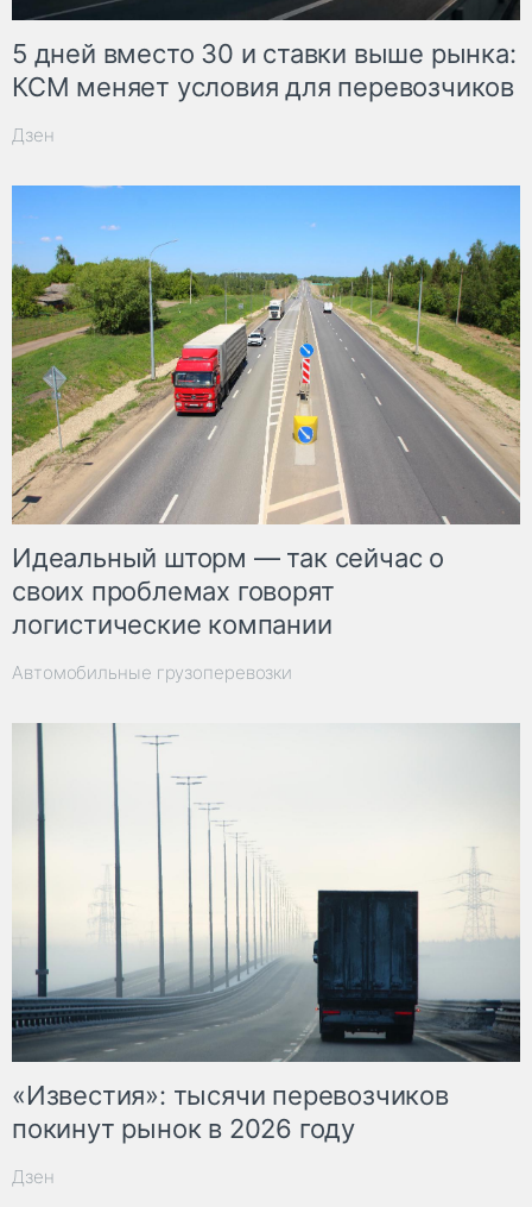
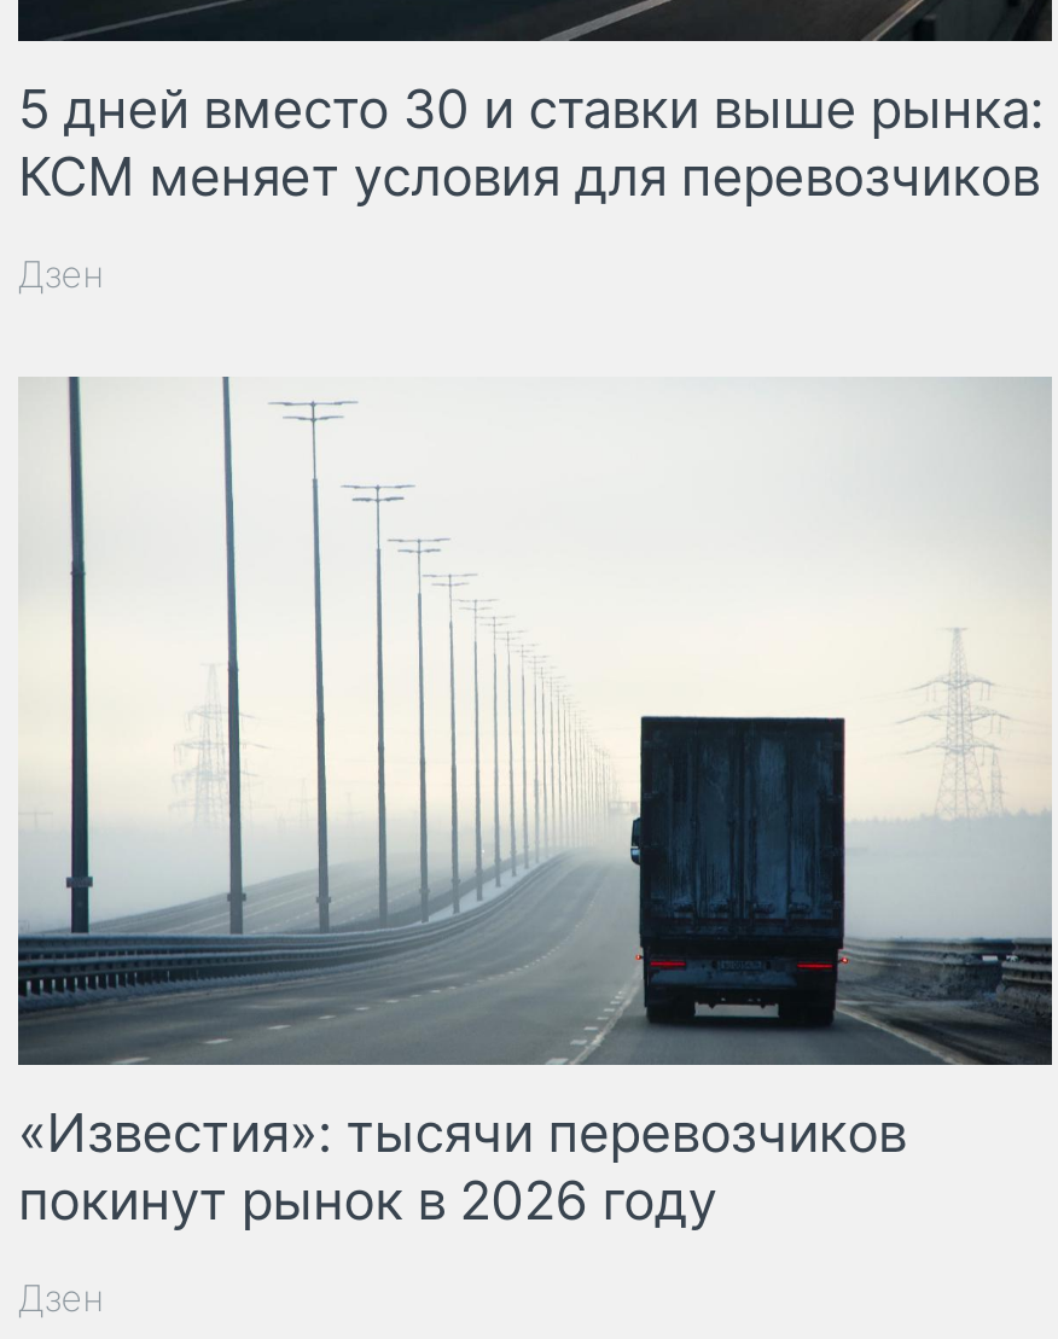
[11,184,521,684] [image] | Идеальный шторм — так сейчас о | своих проблемах говорят | логистические компании | Автомобильные грузоперевозки -> none

